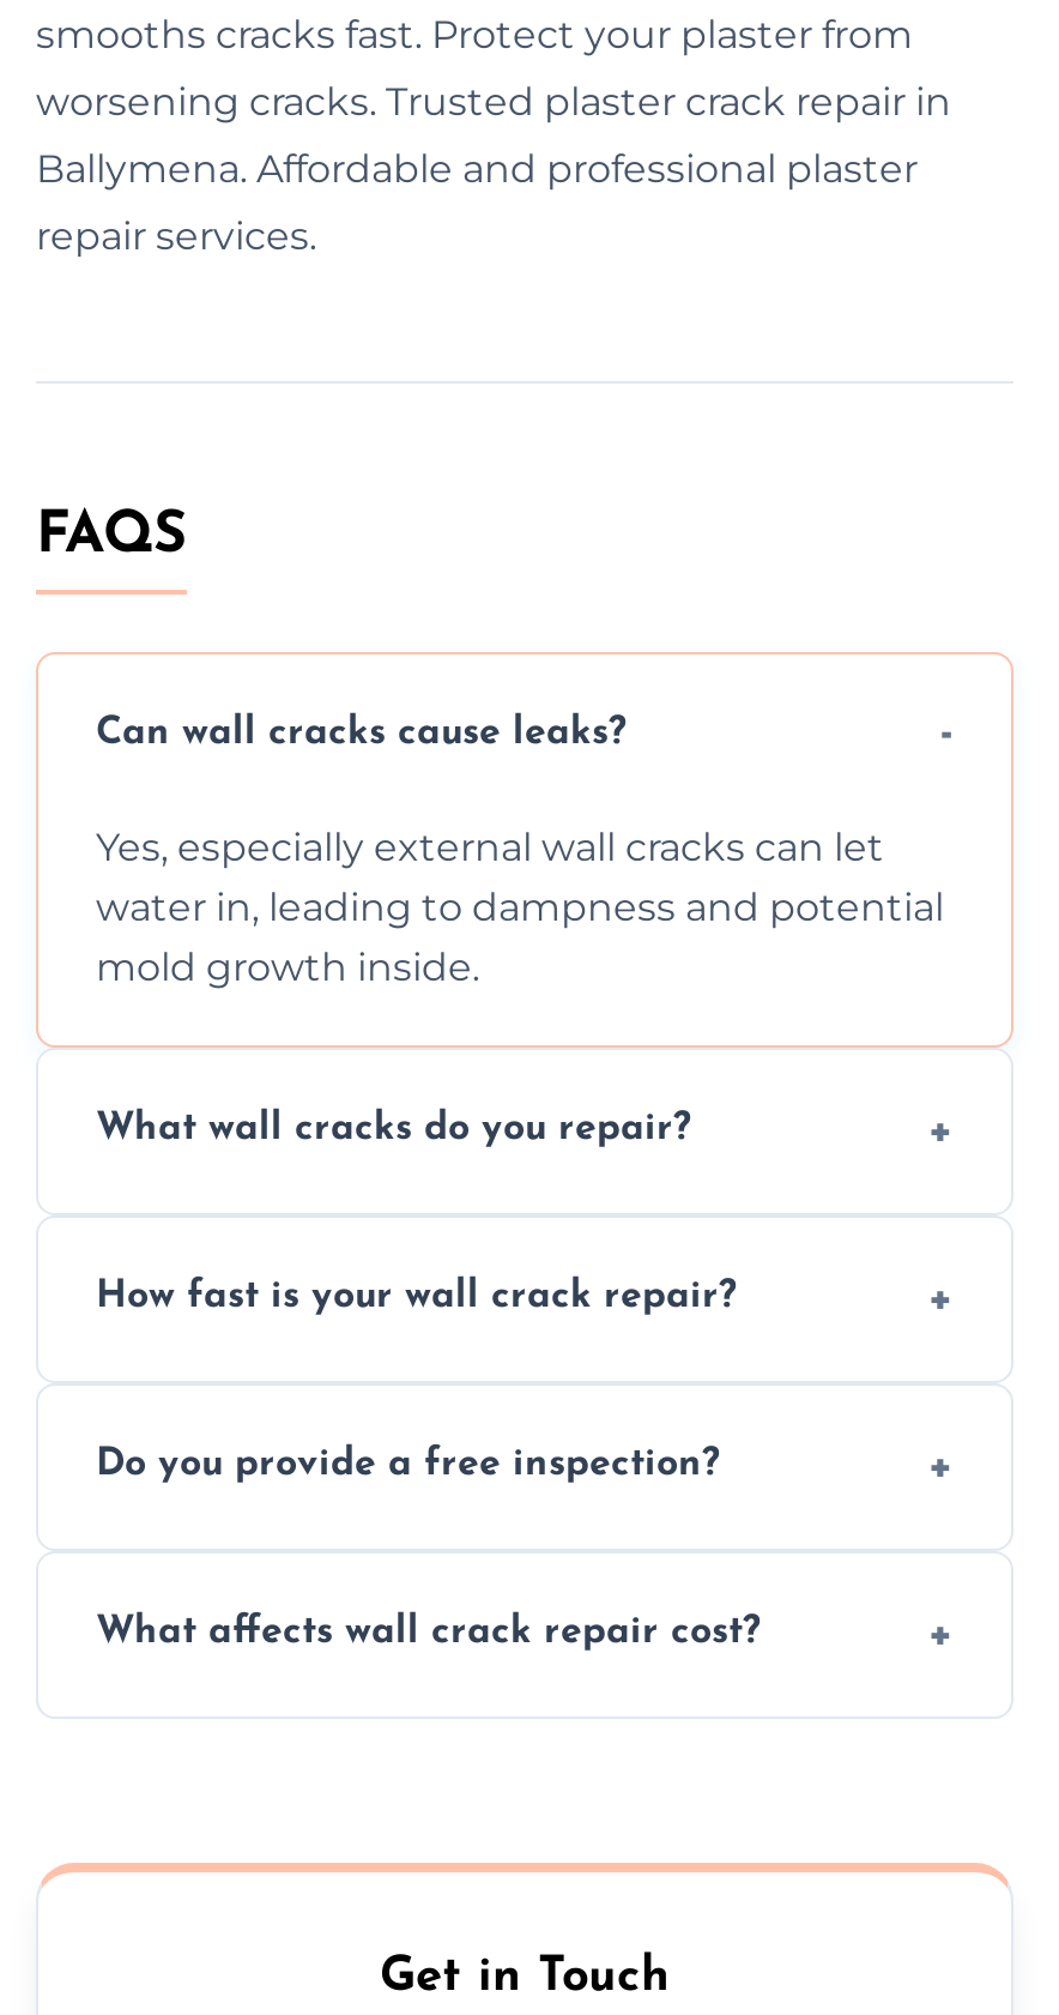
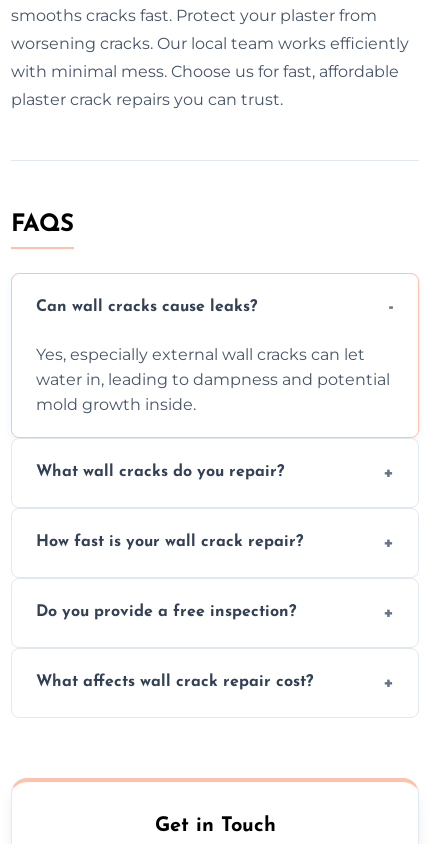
[36,78,951,124] worsening cracks. Trusted plaster crack repair in -> [11,34,409,53] worsening cracks. Our local team works efficiently
[36,146,918,191] Ballymena. Affordable and professional plaster -> [11,62,399,81] with minimal mess. Choose us for fast, affordable
[36,213,316,258] repair services. -> [11,90,283,109] plaster crack repairs you can trust.

